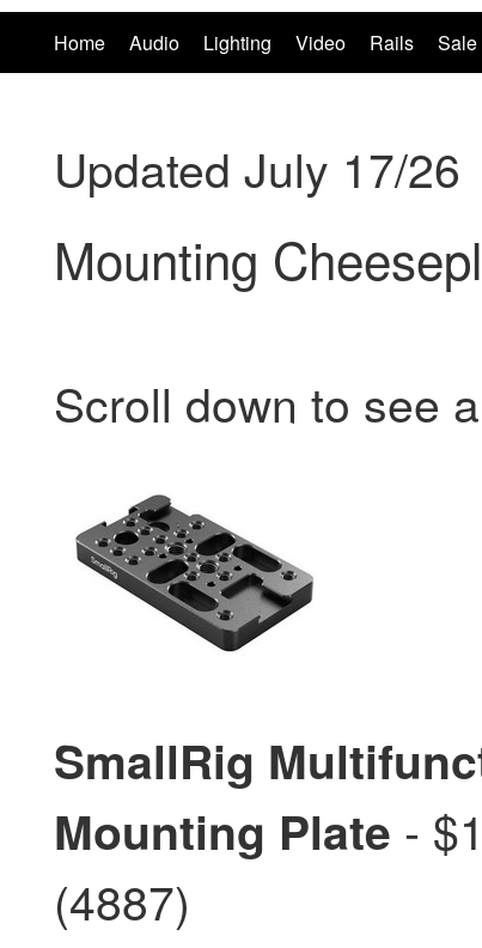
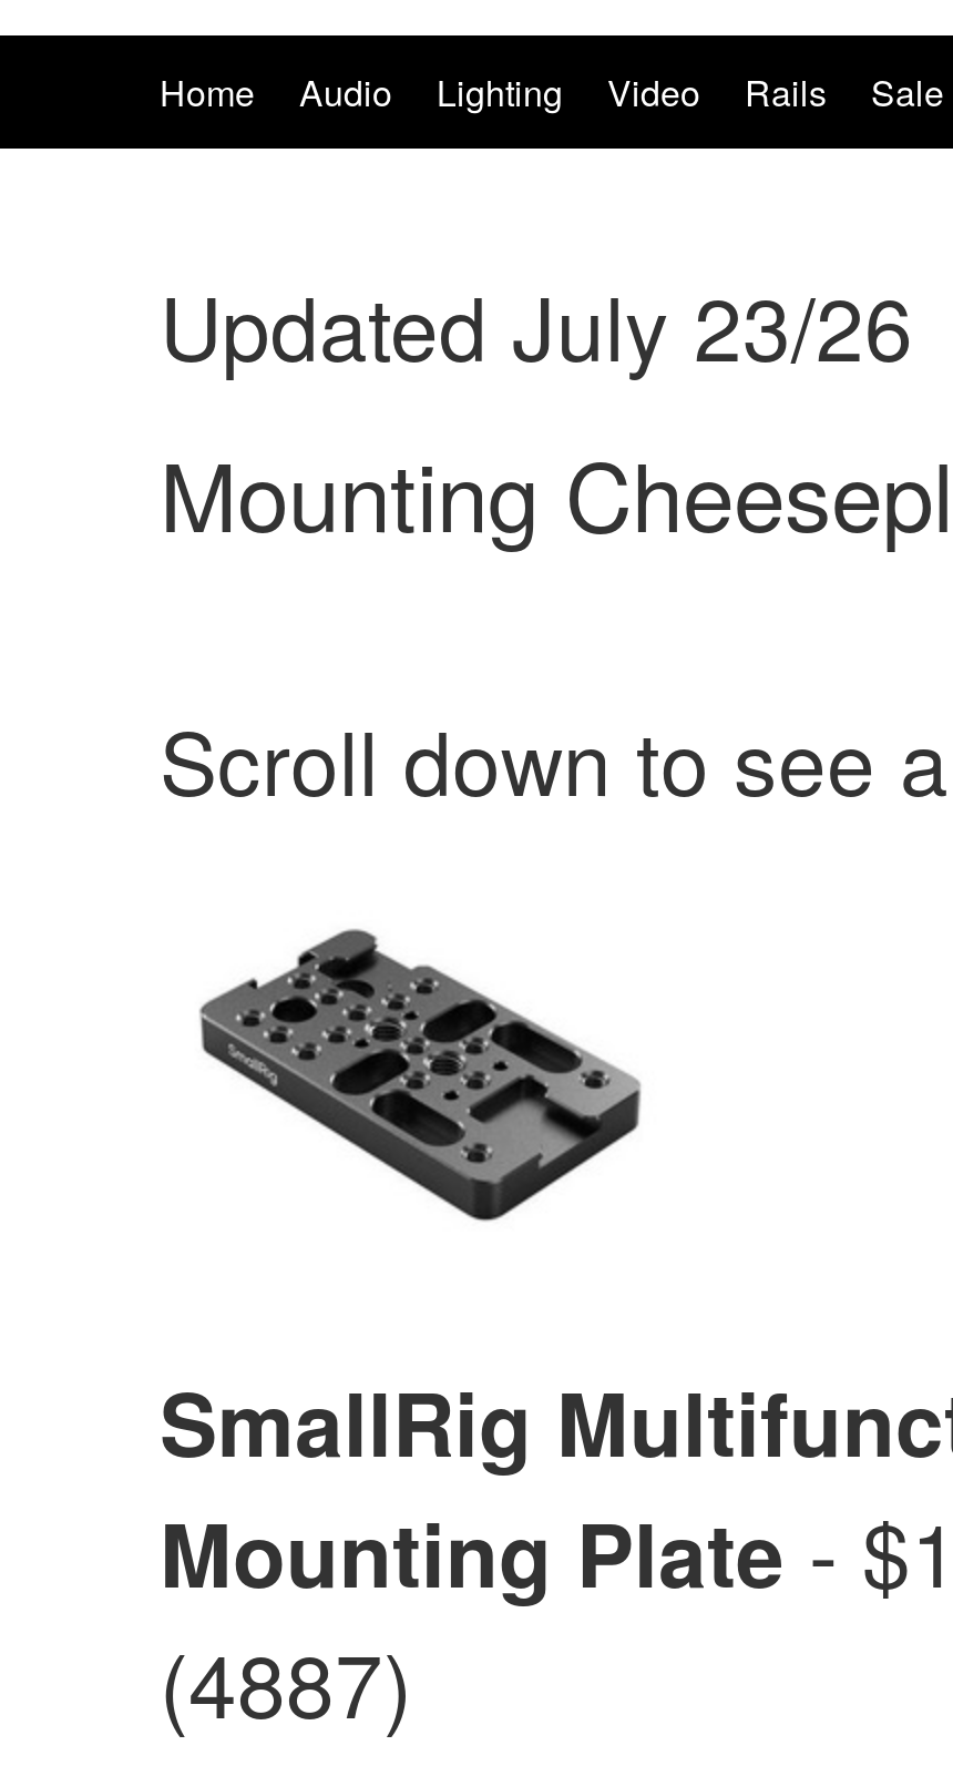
[54,134,460,201] Updated July 17/26 -> [160,262,913,386] Updated July 23/26

